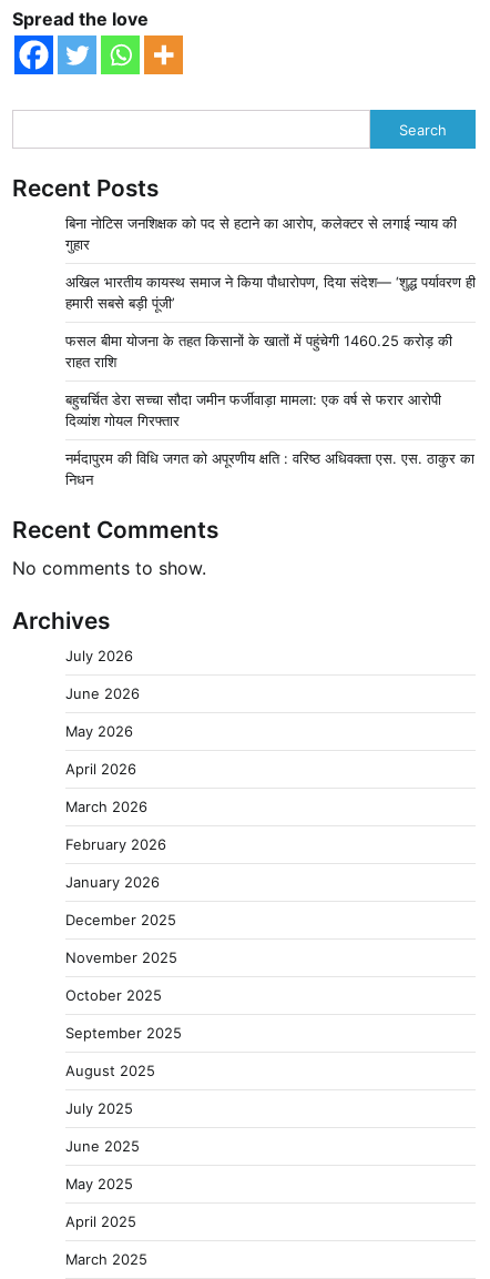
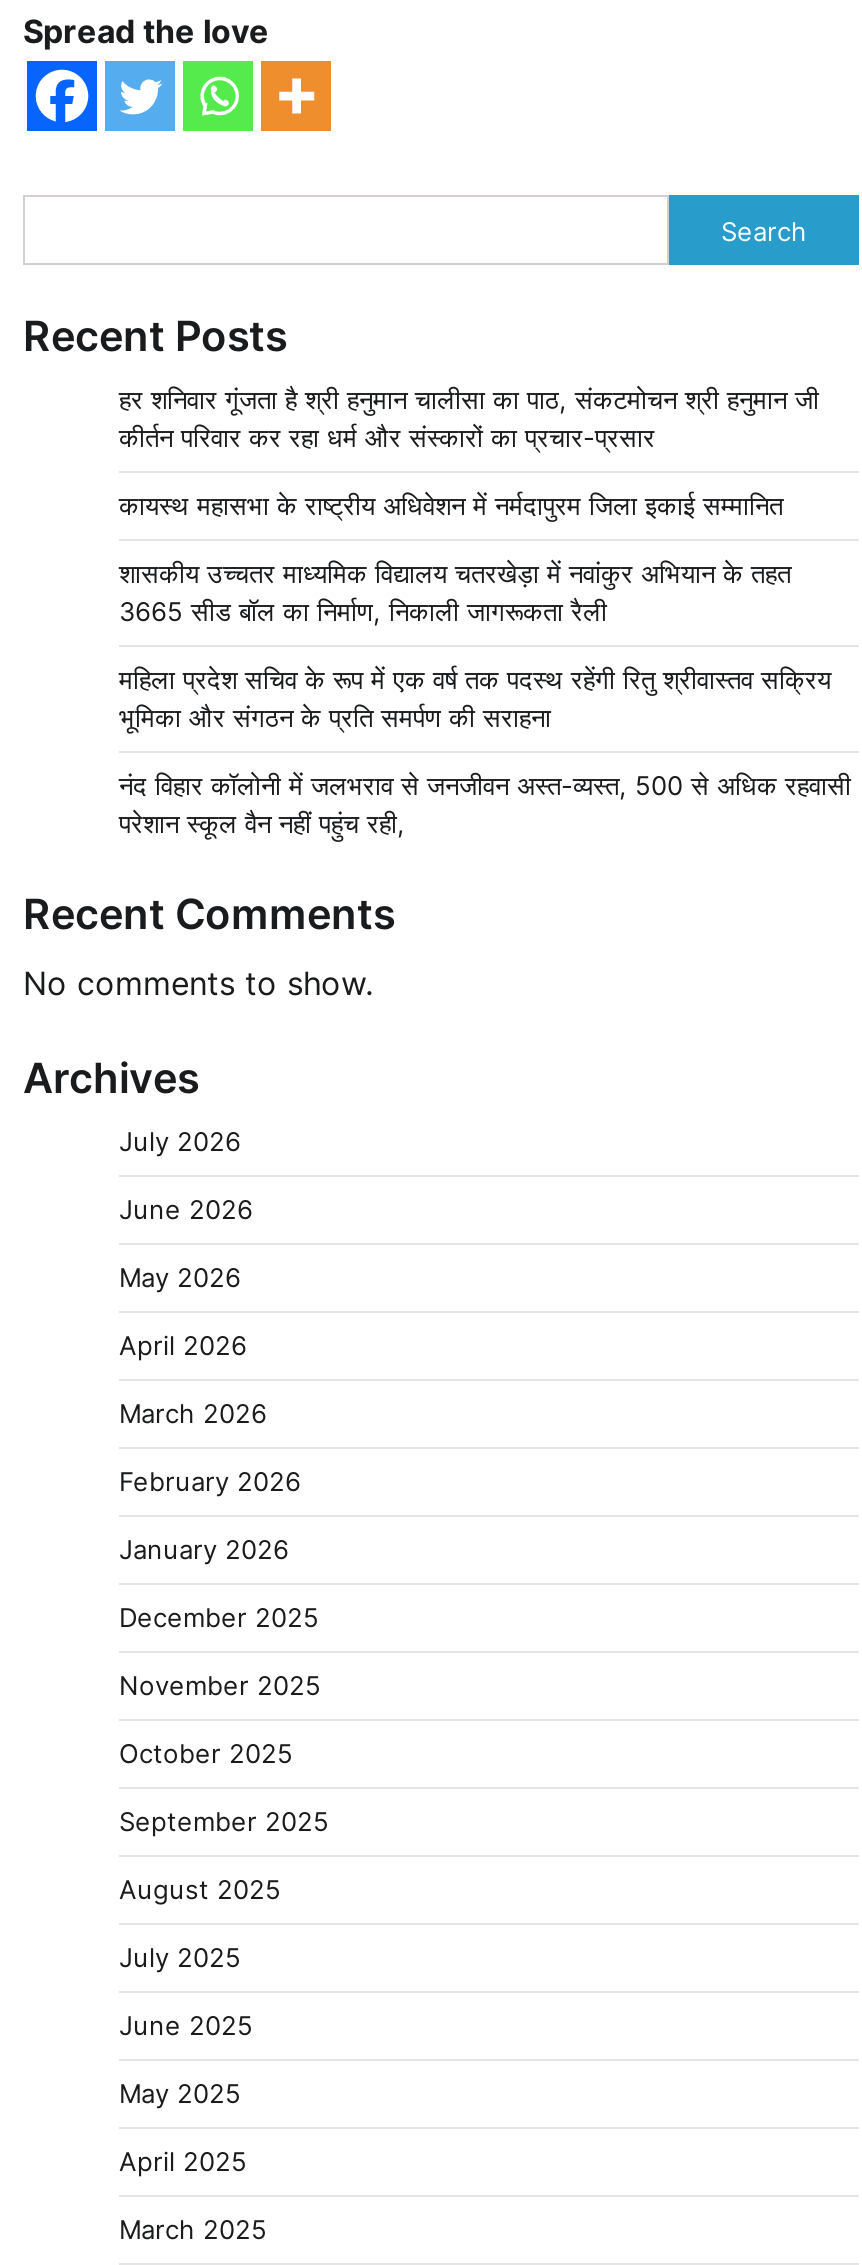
[65,214,457,253] बिना नोटिस जनशिक्षक को पद से हटाने का आरोप, कलेक्टर से लगाई न्याय की | गुहार -> [119,384,819,454] हर शनिवार गूंजता है श्री हनुमान चालीसा का पाठ, संकटमोचन श्री हनुमान जी | कीर्तन परिवार कर रहा धर्म और संस्कारों का प्रचार-प्रसार
[65,273,476,312] अखिल भारतीय कायस्थ समाज ने किया पौधारोपण, दिया संदेश— ‘शुद्ध पर्यावरण ही | हमारी सबसे बड़ी पूंजी’ -> [119,490,783,522] कायस्थ महासभा के राष्ट्रीय अधिवेशन में नर्मदापुरम जिला इकाई सम्मानित
[65,332,452,371] फसल बीमा योजना के तहत किसानों के खातों में पहुंचेगी 1460.25 करोड़ की | राहत राशि -> [119,558,791,628] शासकीय उच्चतर माध्यमिक विद्यालय चतरखेड़ा में नवांकुर अभियान के तहत | 3665 सीड बॉल का निर्माण, निकाली जागरूकता रैली
[65,391,441,430] बहुचर्चित डेरा सच्चा सौदा जमीन फर्जीवाड़ा मामला: एक वर्ष से फरार आरोपी | दिव्यांश गोयल गिरफ्तार -> [119,664,831,734] महिला प्रदेश सचिव के रूप में एक वर्ष तक पदस्थ रहेंगी रितु श्रीवास्तव सक्रिय | भूमिका और संगठन के प्रति समर्पण की सराहना
[65,450,474,488] नर्मदापुरम की विधि जगत को अपूरणीय क्षति : वरिष्ठ अधिवक्ता एस. एस. ठाकुर का | निधन -> [119,770,851,840] नंद विहार कॉलोनी में जलभराव से जनजीवन अस्त-व्यस्त, 500 से अधिक रहवासी | परेशान स्कूल वैन नहीं पहुंच रही,

